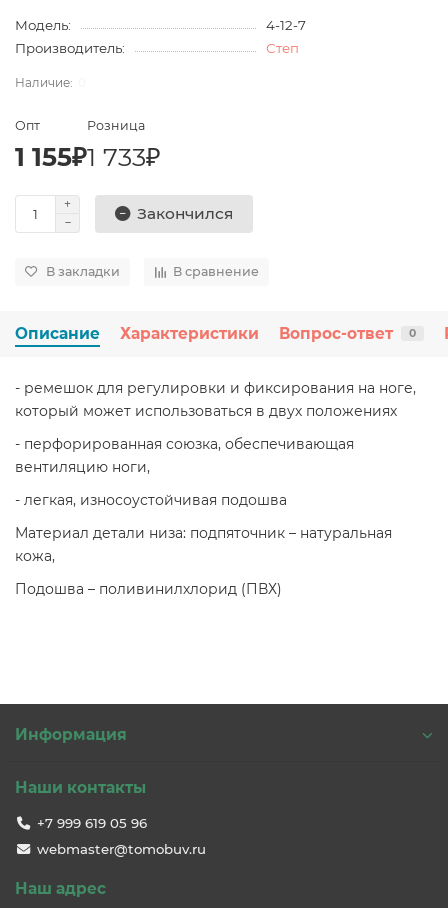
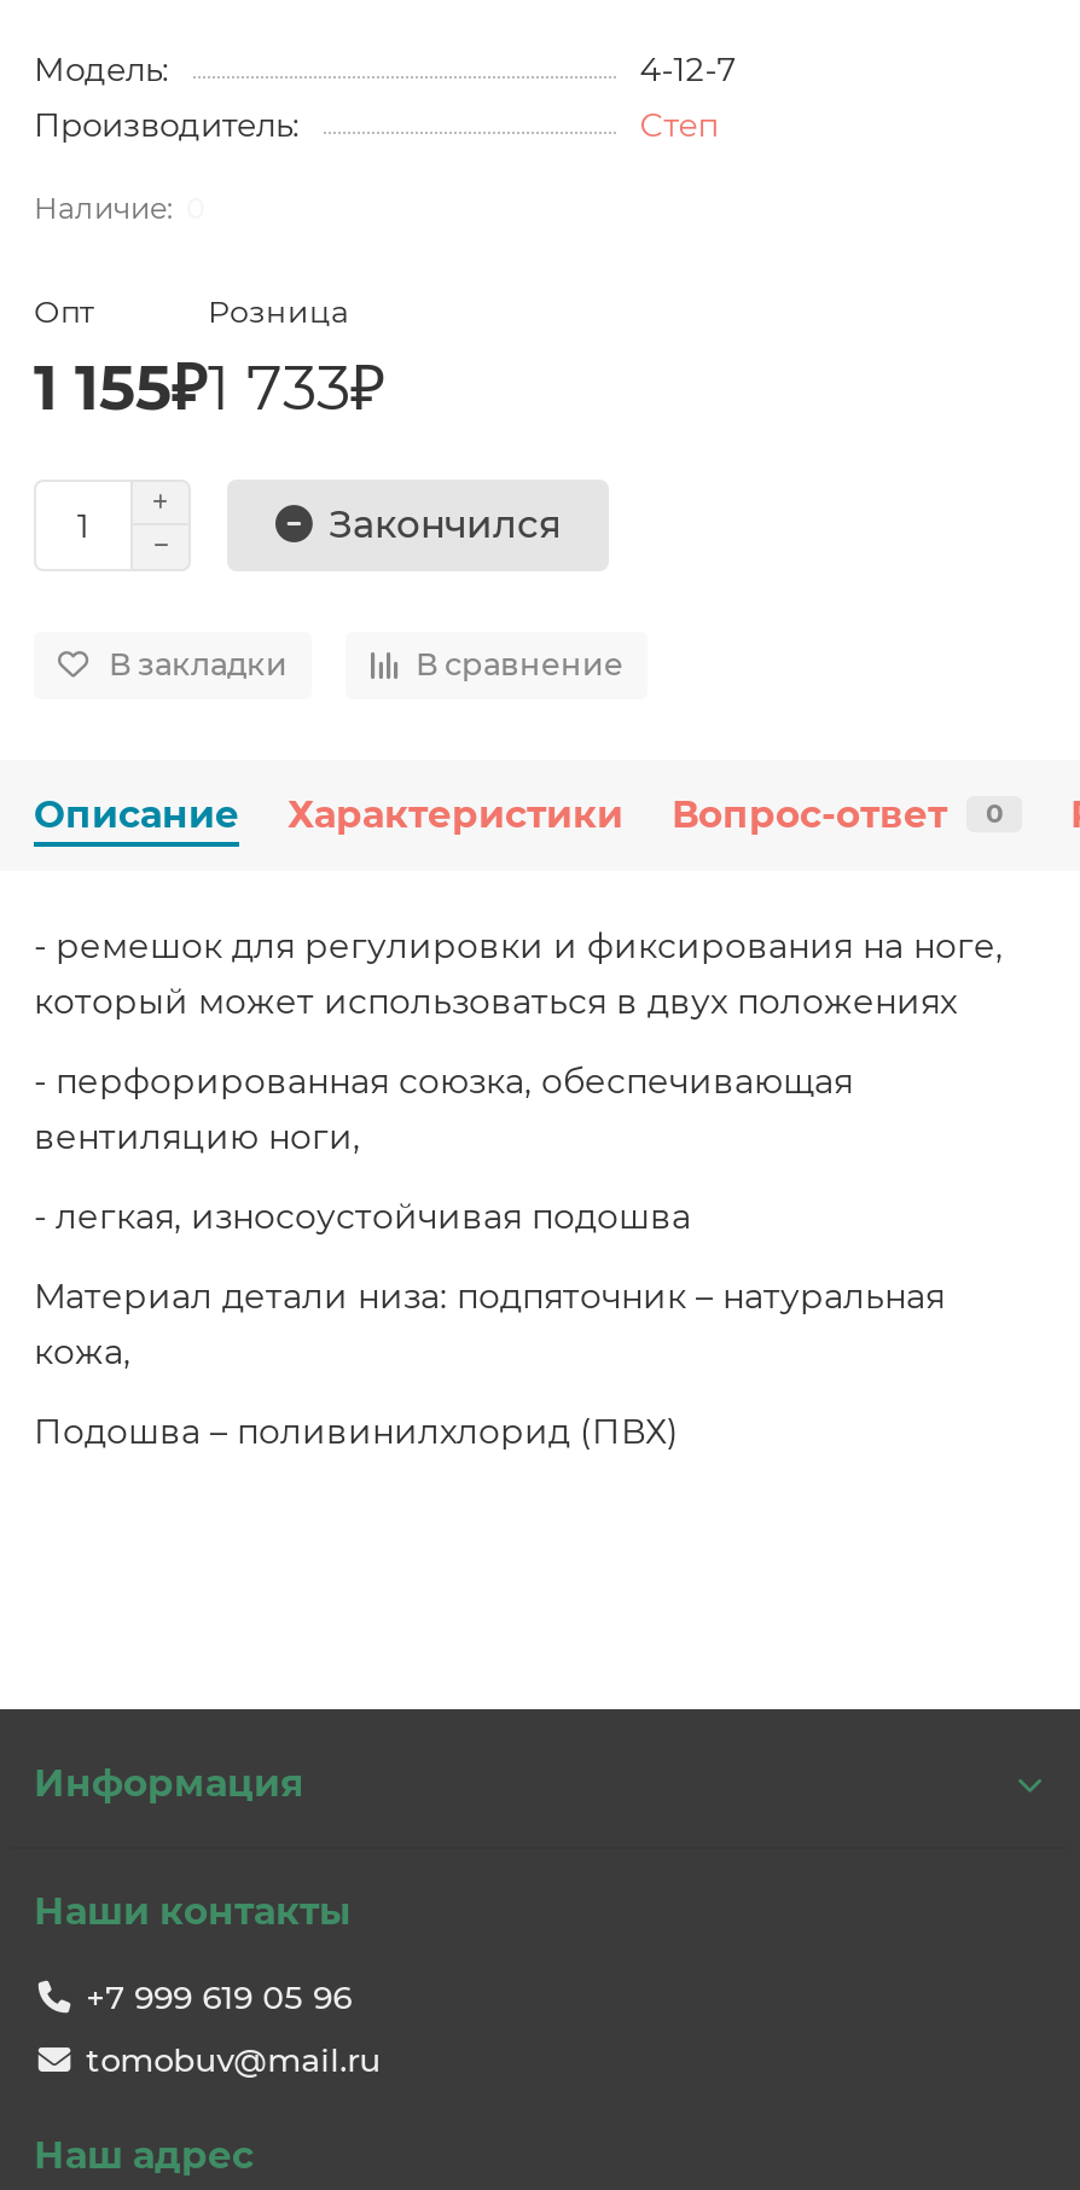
[37,841,206,857] webmaster@tomobuv.ru -> [86,2040,381,2079] tomobuv@mail.ru

